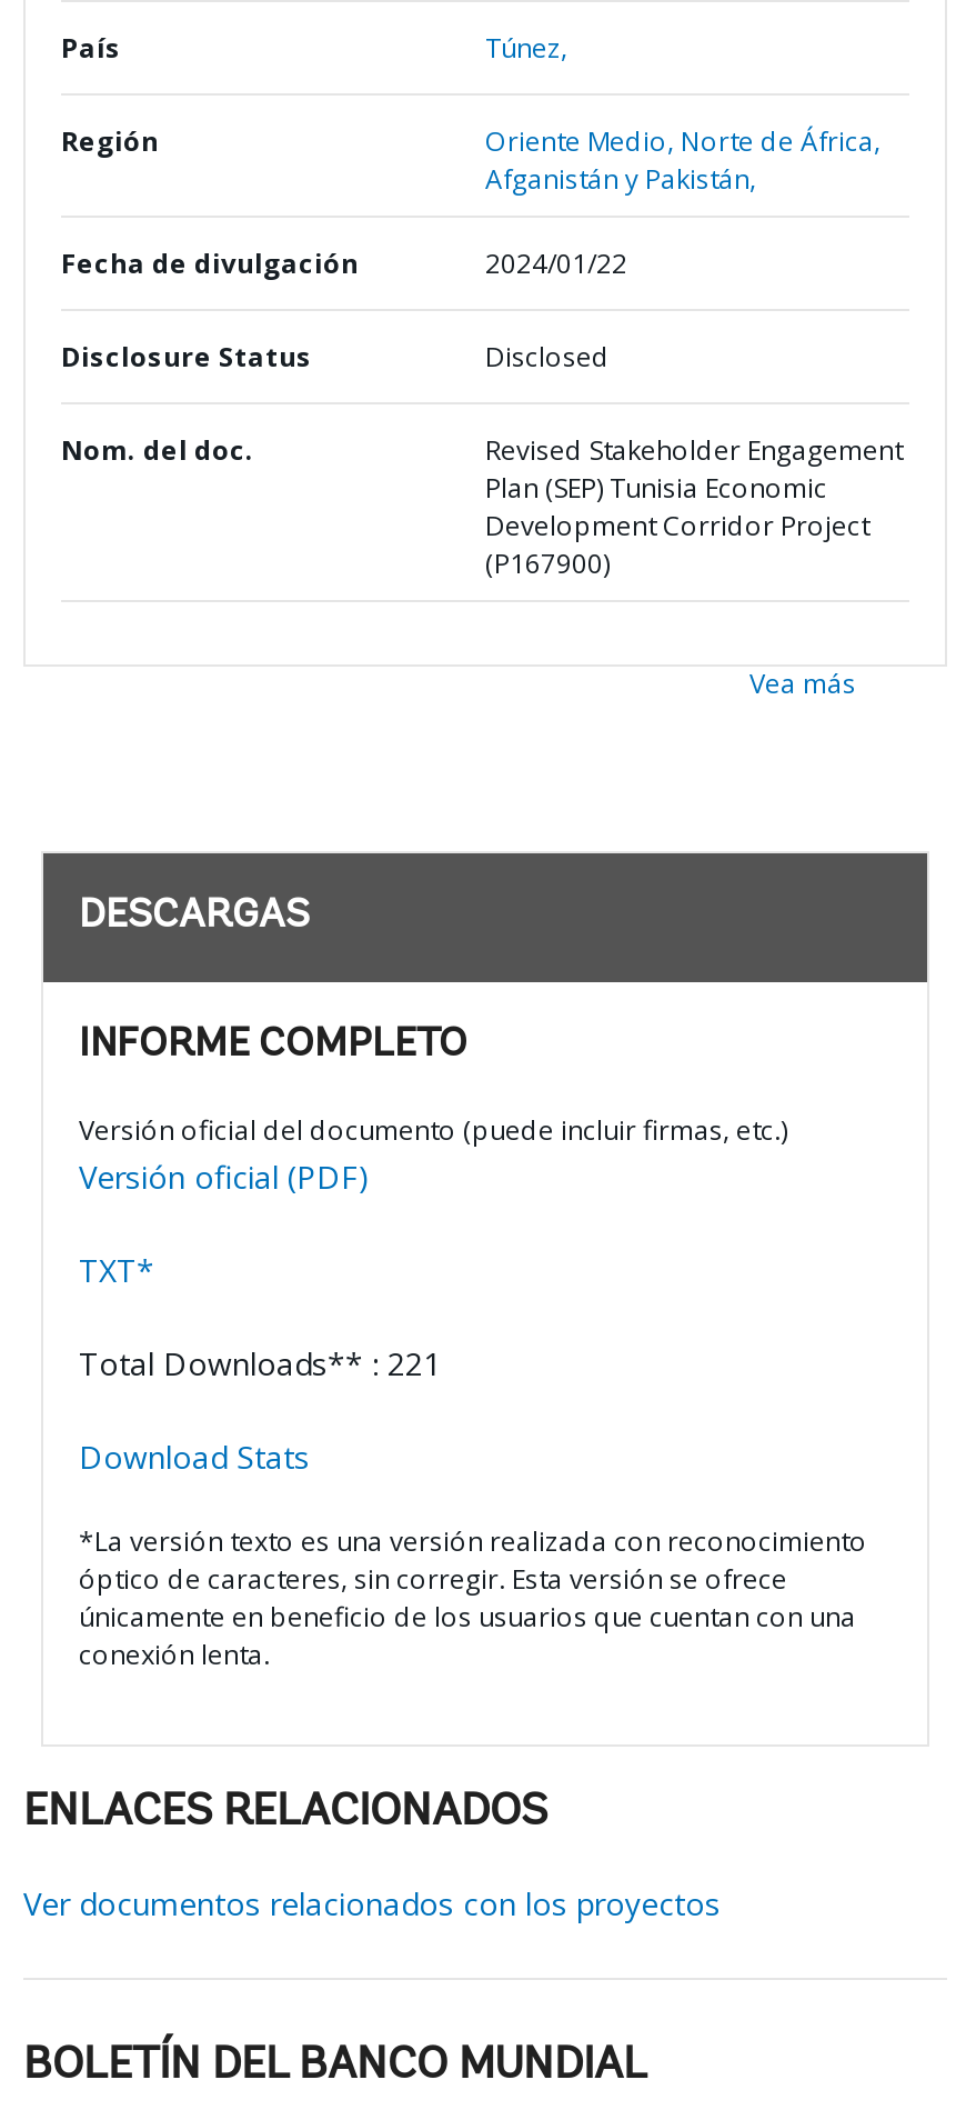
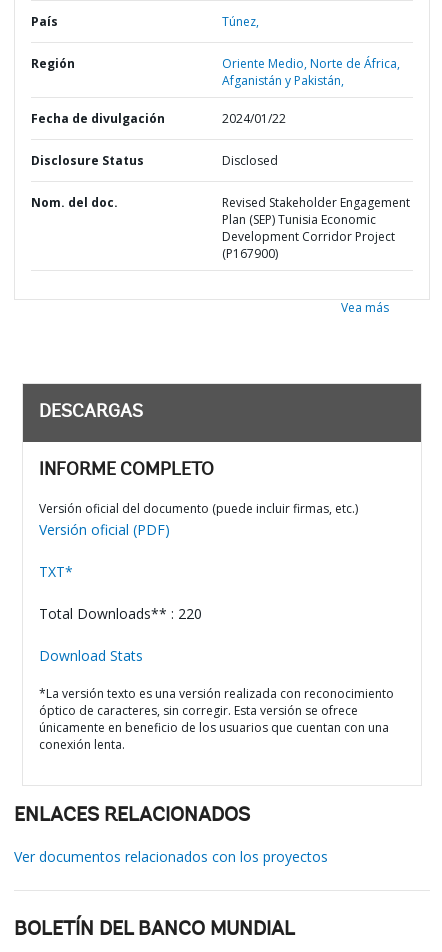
[79,1342,441,1384] Total Downloads** : 221 -> [39,604,202,623] Total Downloads** : 220

